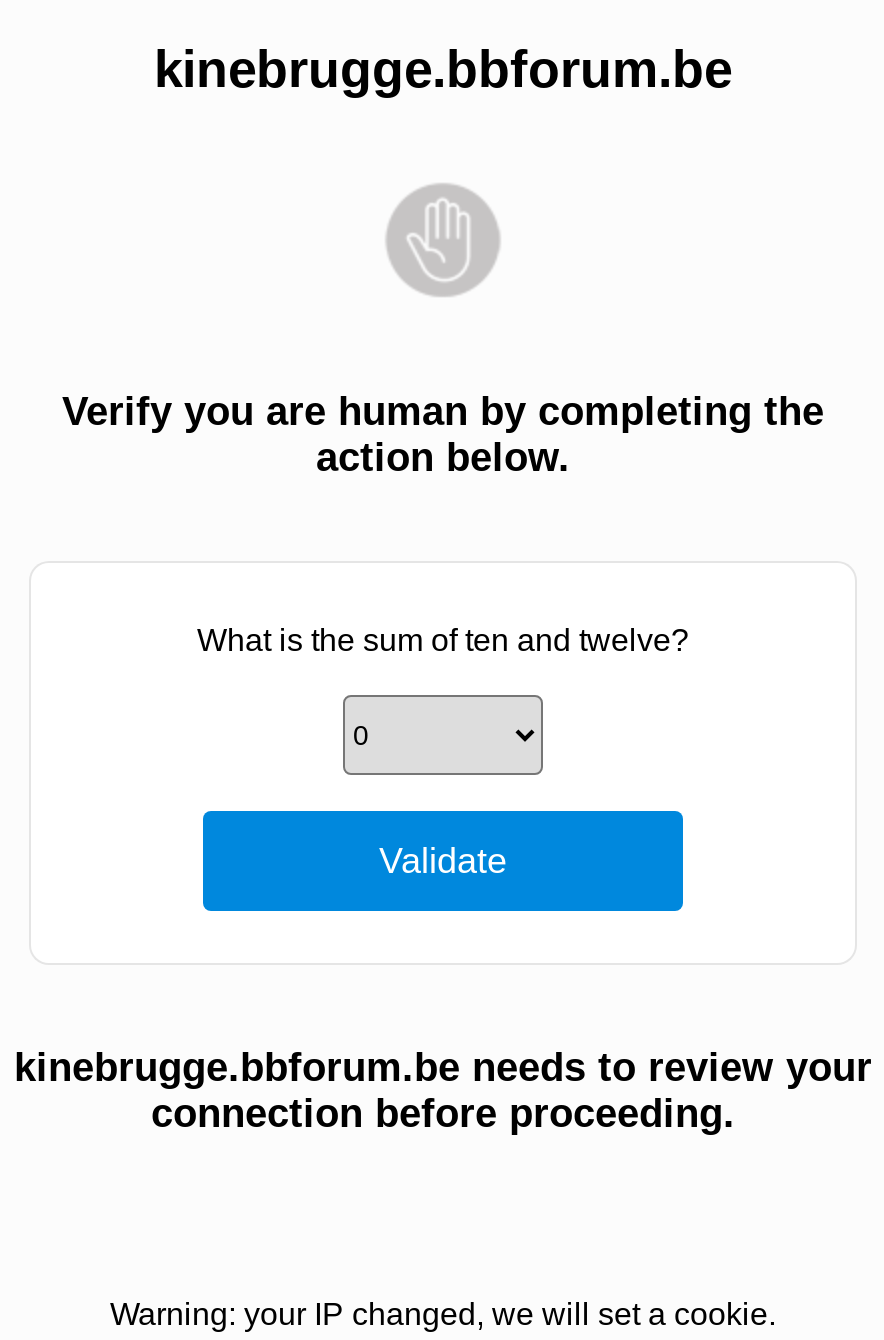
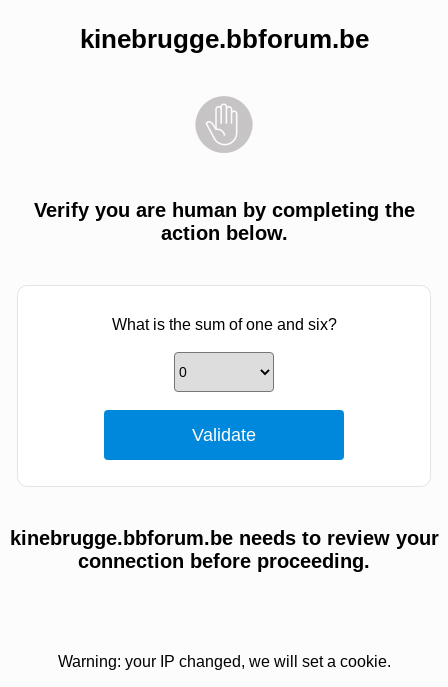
[197,623,689,657] What is the sum of ten and twelve? -> [111,316,336,333] What is the sum of one and six?

